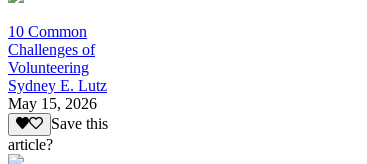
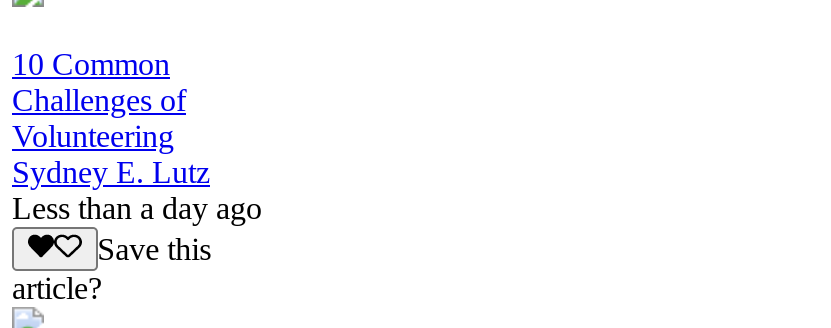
[8,95,97,112] May 15, 2026 -> [12,190,262,224] Less than a day ago

